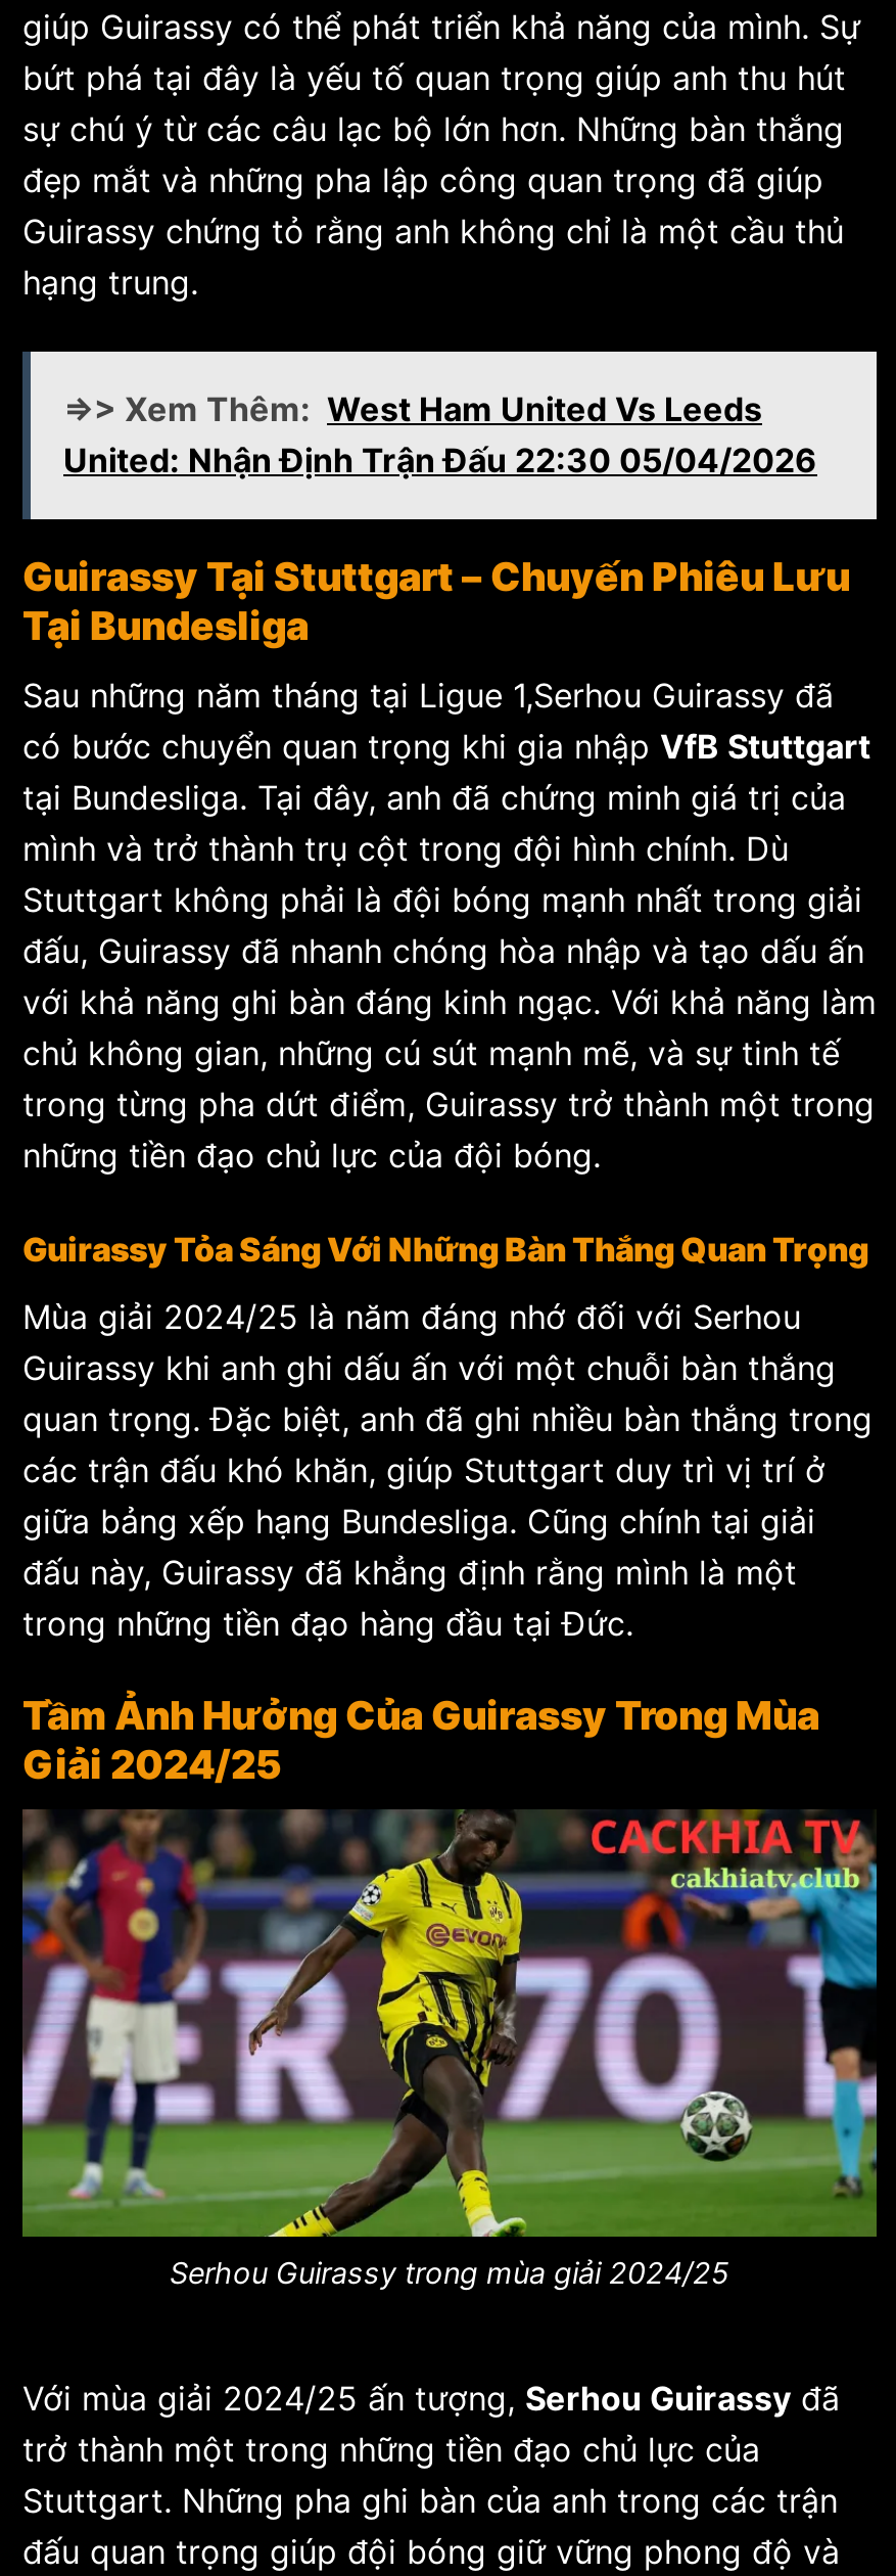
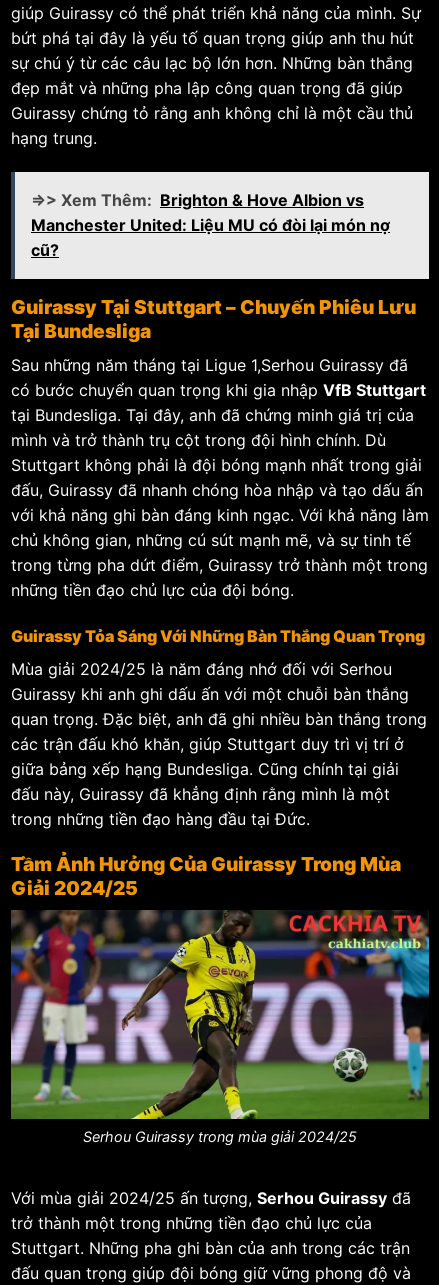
[63,389,817,481] =>> Xem Thêm: West Ham United Vs Leeds | United: Nhận Định Trận Đấu 22:30 05/04/2026 -> [31,190,390,260] =>> Xem Thêm: Brighton & Hove Albion vs | Manchester United: Liệu MU có đòi lại món nợ | cũ?

